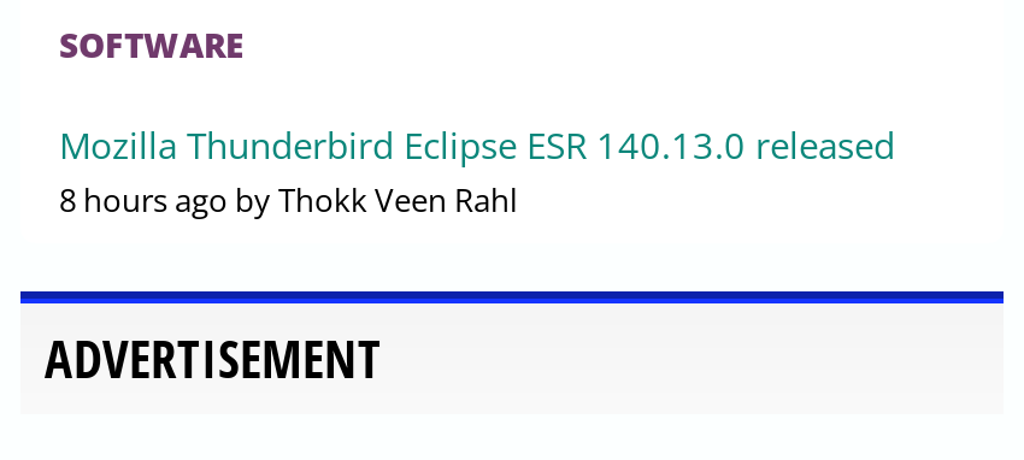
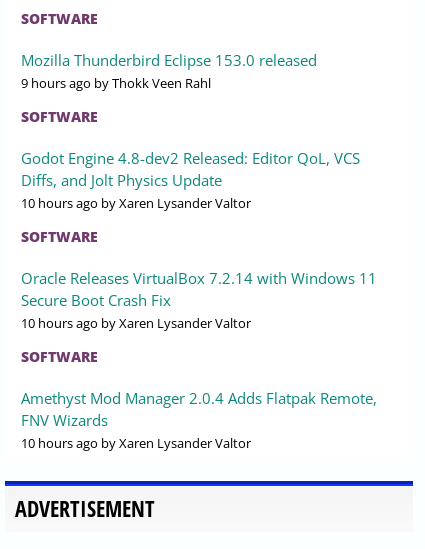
[59,120,895,222] Mozilla Thunderbird Eclipse ESR 140.13.0 released | 8 hours ago by Thokk Veen Rahl -> [21,50,377,452] Mozilla Thunderbird Eclipse 153.0 released | 9 hours ago by Thokk Veen Rahl | SOFTWARE | Godot Engine 4.8-dev2 Released: Editor QoL, VCS | Diffs, and Jolt Physics Update | 10 hours ago by Xaren Lysander Valtor | SOFTWARE | Oracle Releases VirtualBox 7.2.14 with Windows 11 | Secure Boot Crash Fix | 10 hours ago by Xaren Lysander Valtor | SOFTWARE | Amethyst Mod Manager 2.0.4 Adds Flatpak Remote, | FNV Wizards | 10 hours ago by Xaren Lysander Valtor

